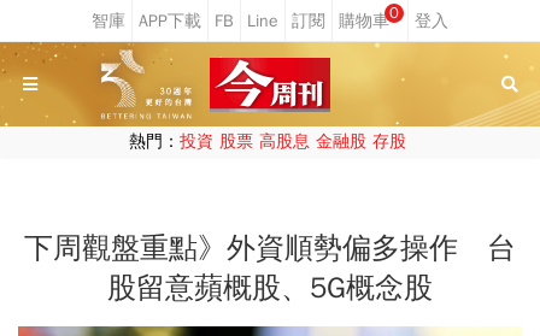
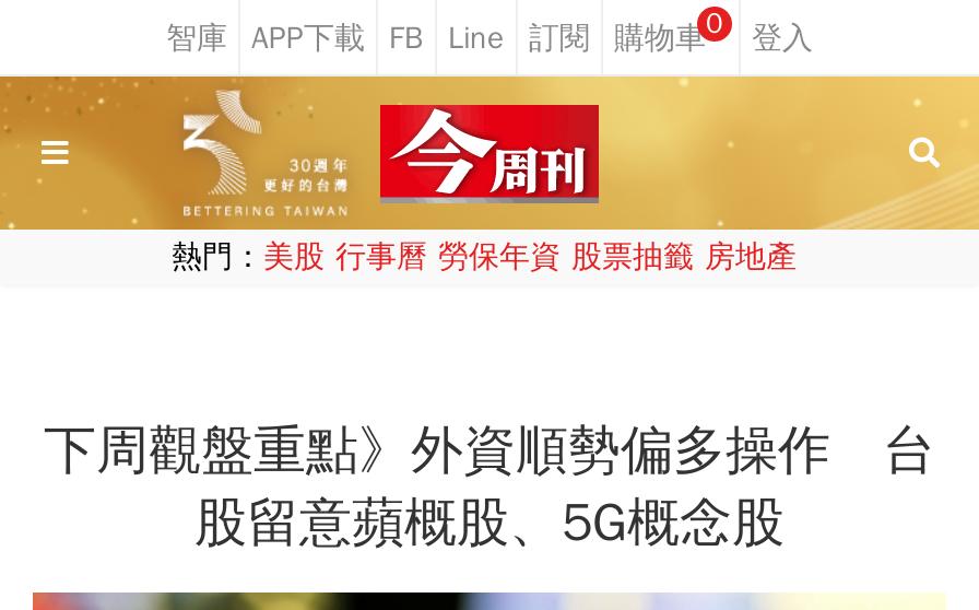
[128,131,406,152] 熱門：投資 股票 高股息 金融股 存股 -> [172,238,797,275] 熱門：美股 行事曆 勞保年資 股票抽籤 房地產

